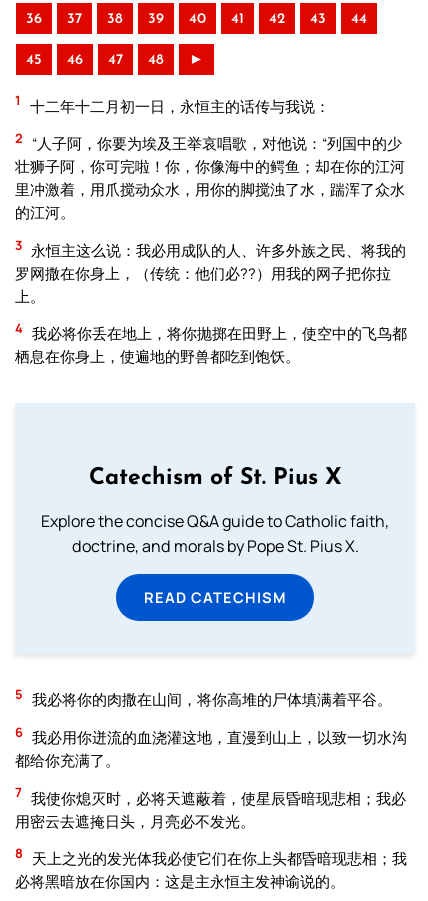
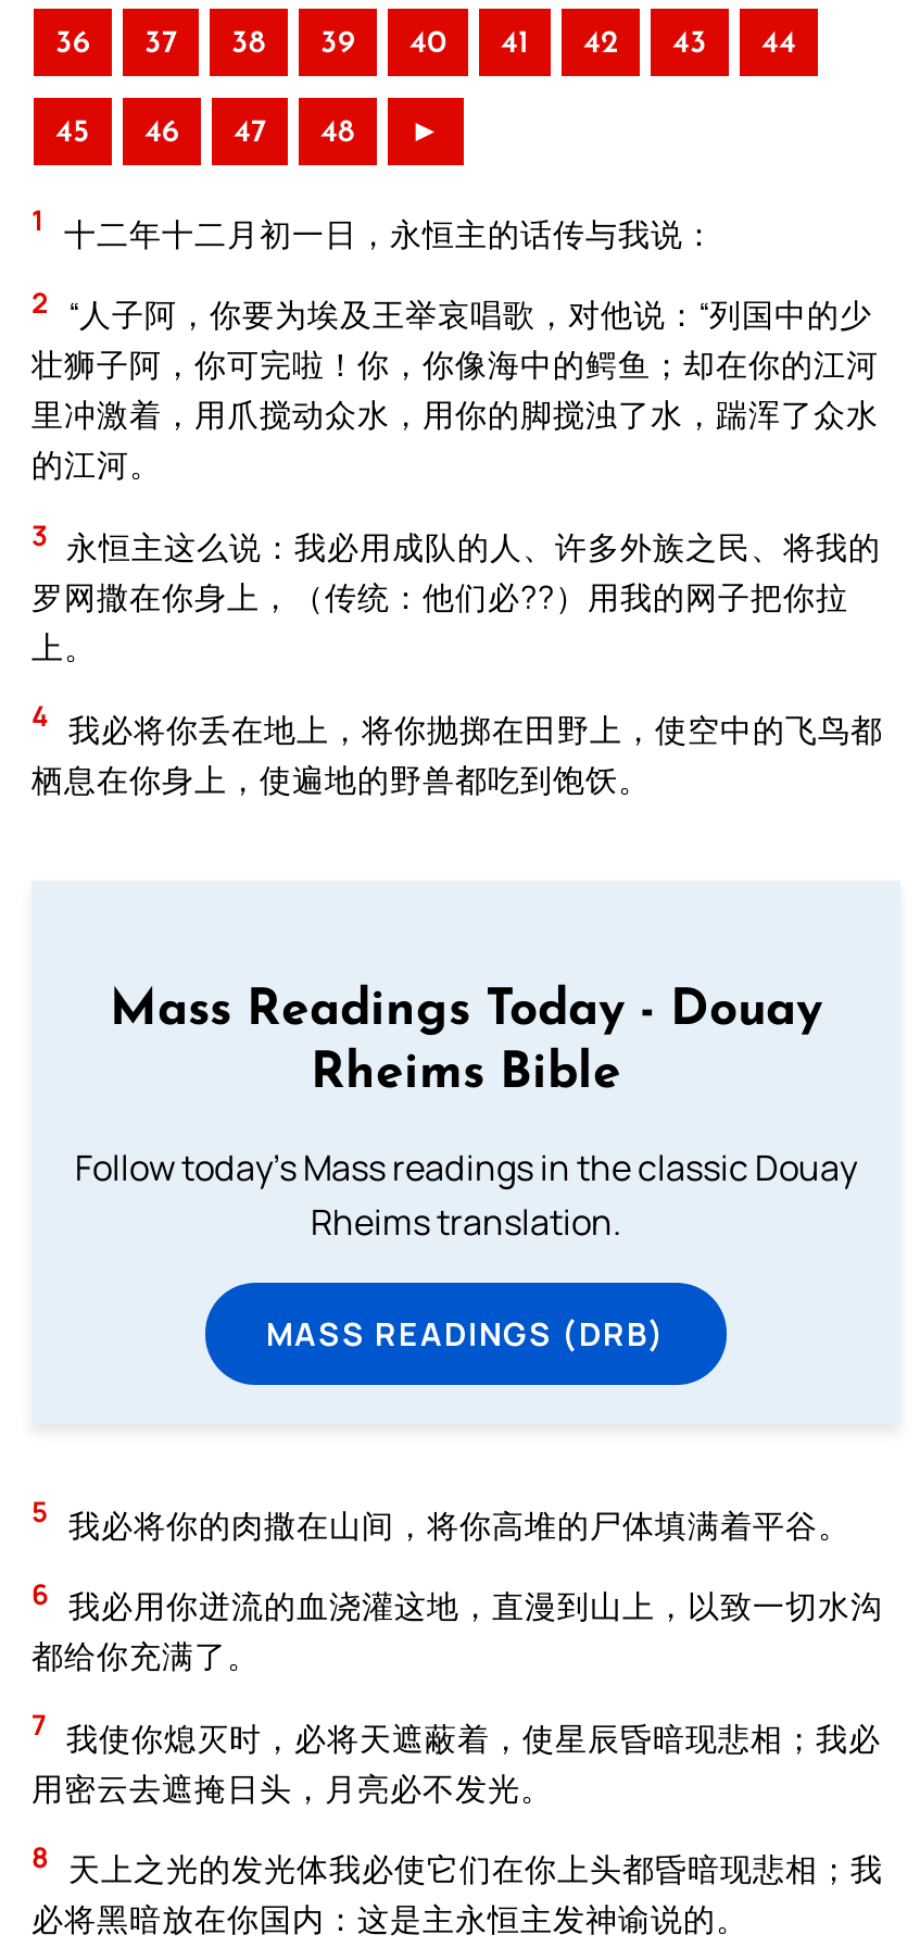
[88,467,341,490] Catechism of St. Pius X -> [110,987,822,1100] Mass Readings Today - Douay | Rheims Bible
[41,510,389,557] Explore the concise Q&A guide to Catholic faith, | doctrine, and morals by Pope St. Pius X. -> [75,1143,857,1246] Follow today's Mass readings in the classic Douay | Rheims translation.
[144,587,286,607] READ CATECHISM -> [266,1311,666,1354] MASS READINGS (DRB)

